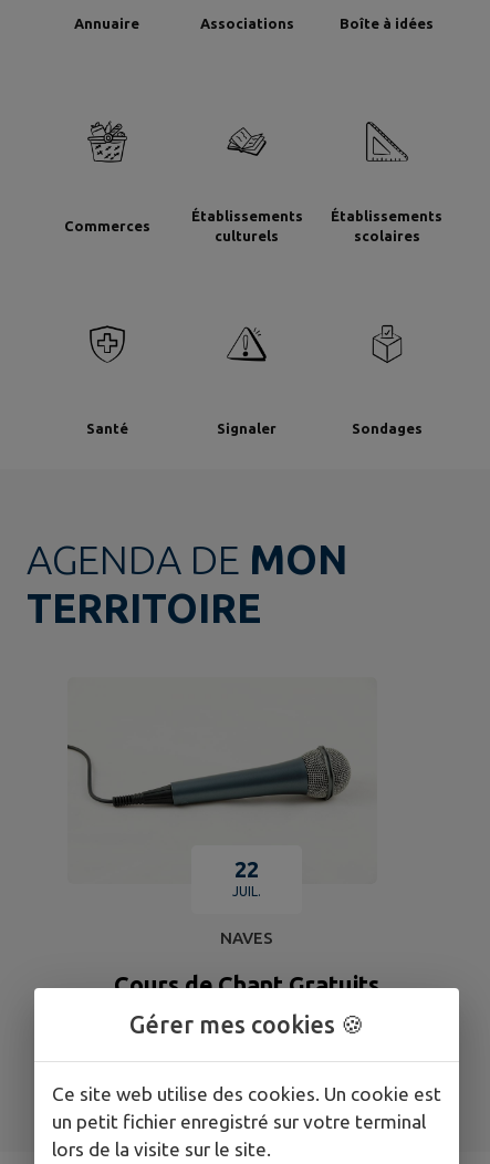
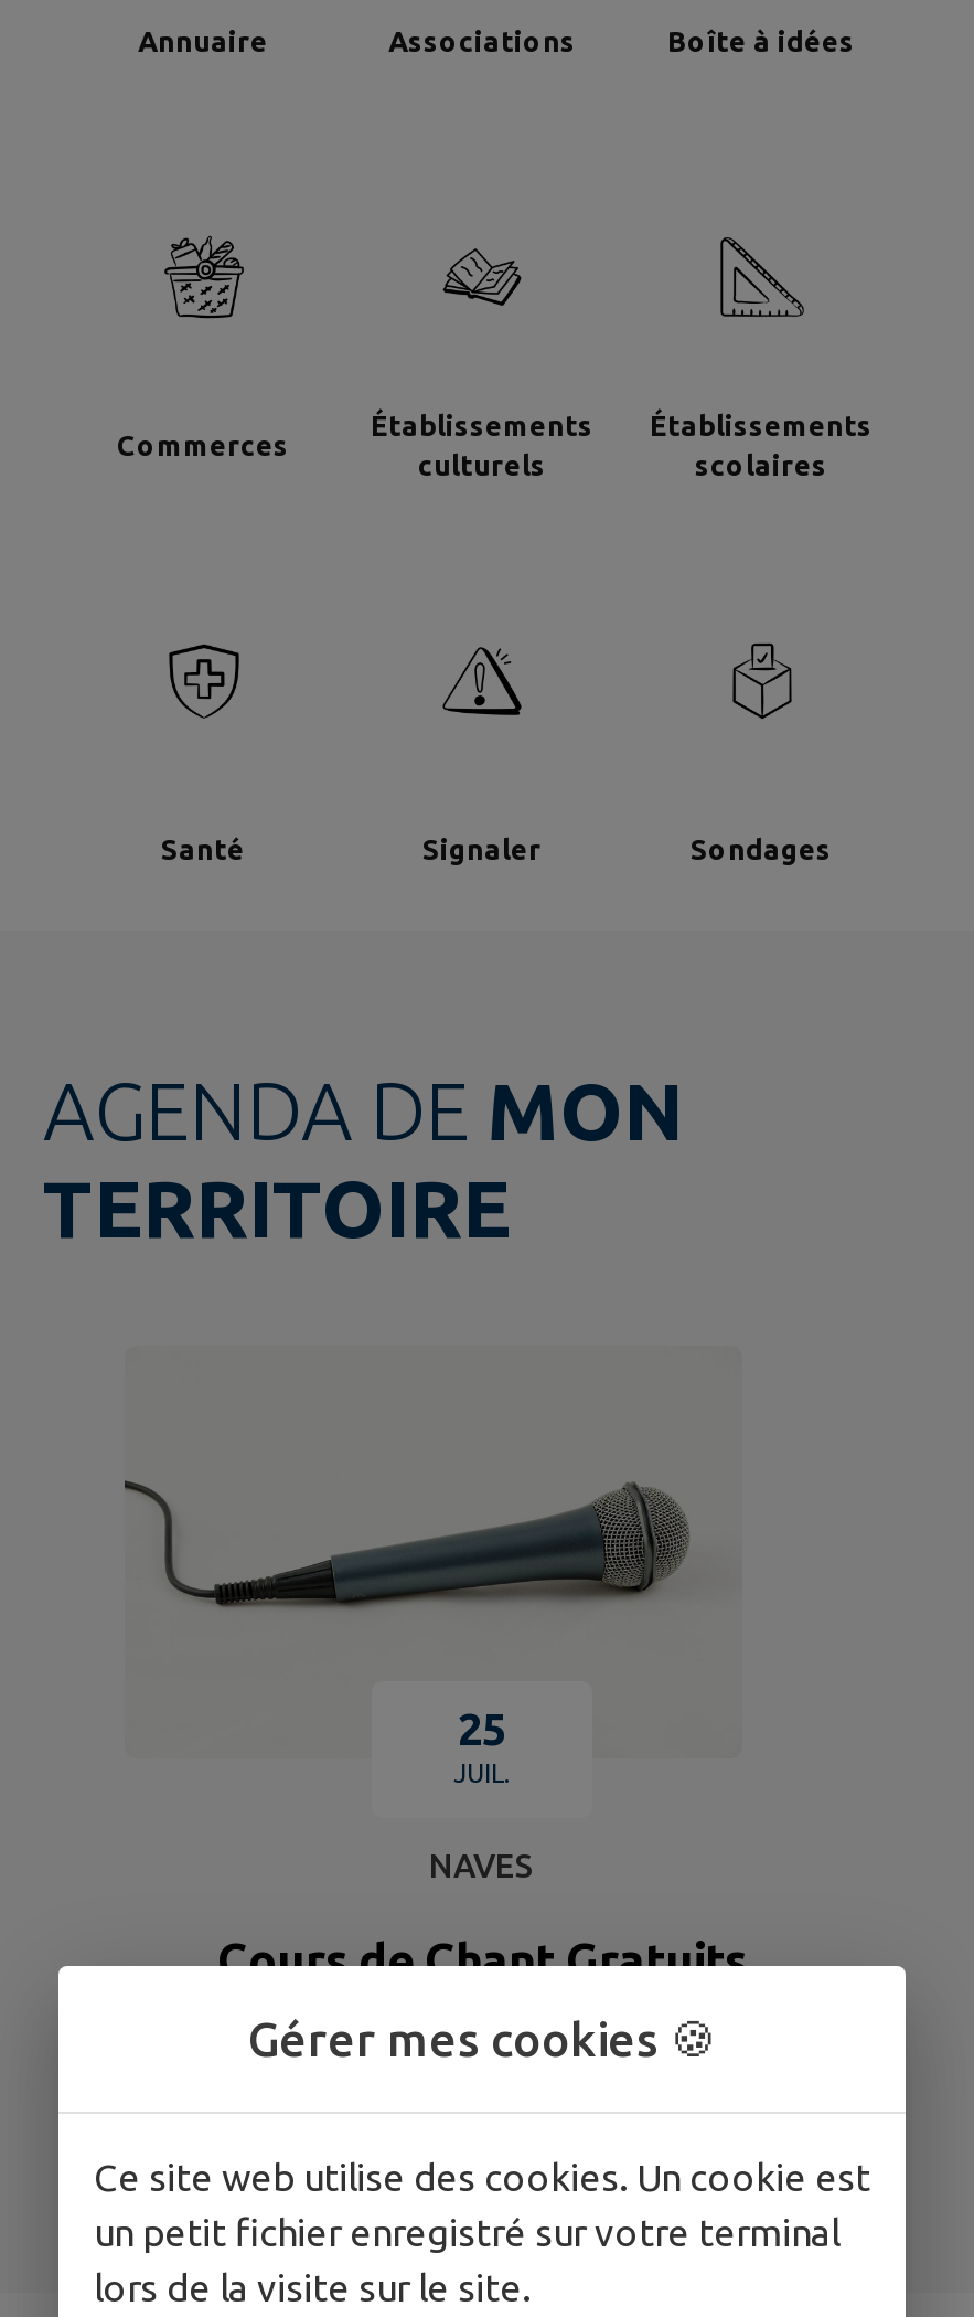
[234,856,259,882] 22 -> [458,1703,506,1754] 25

